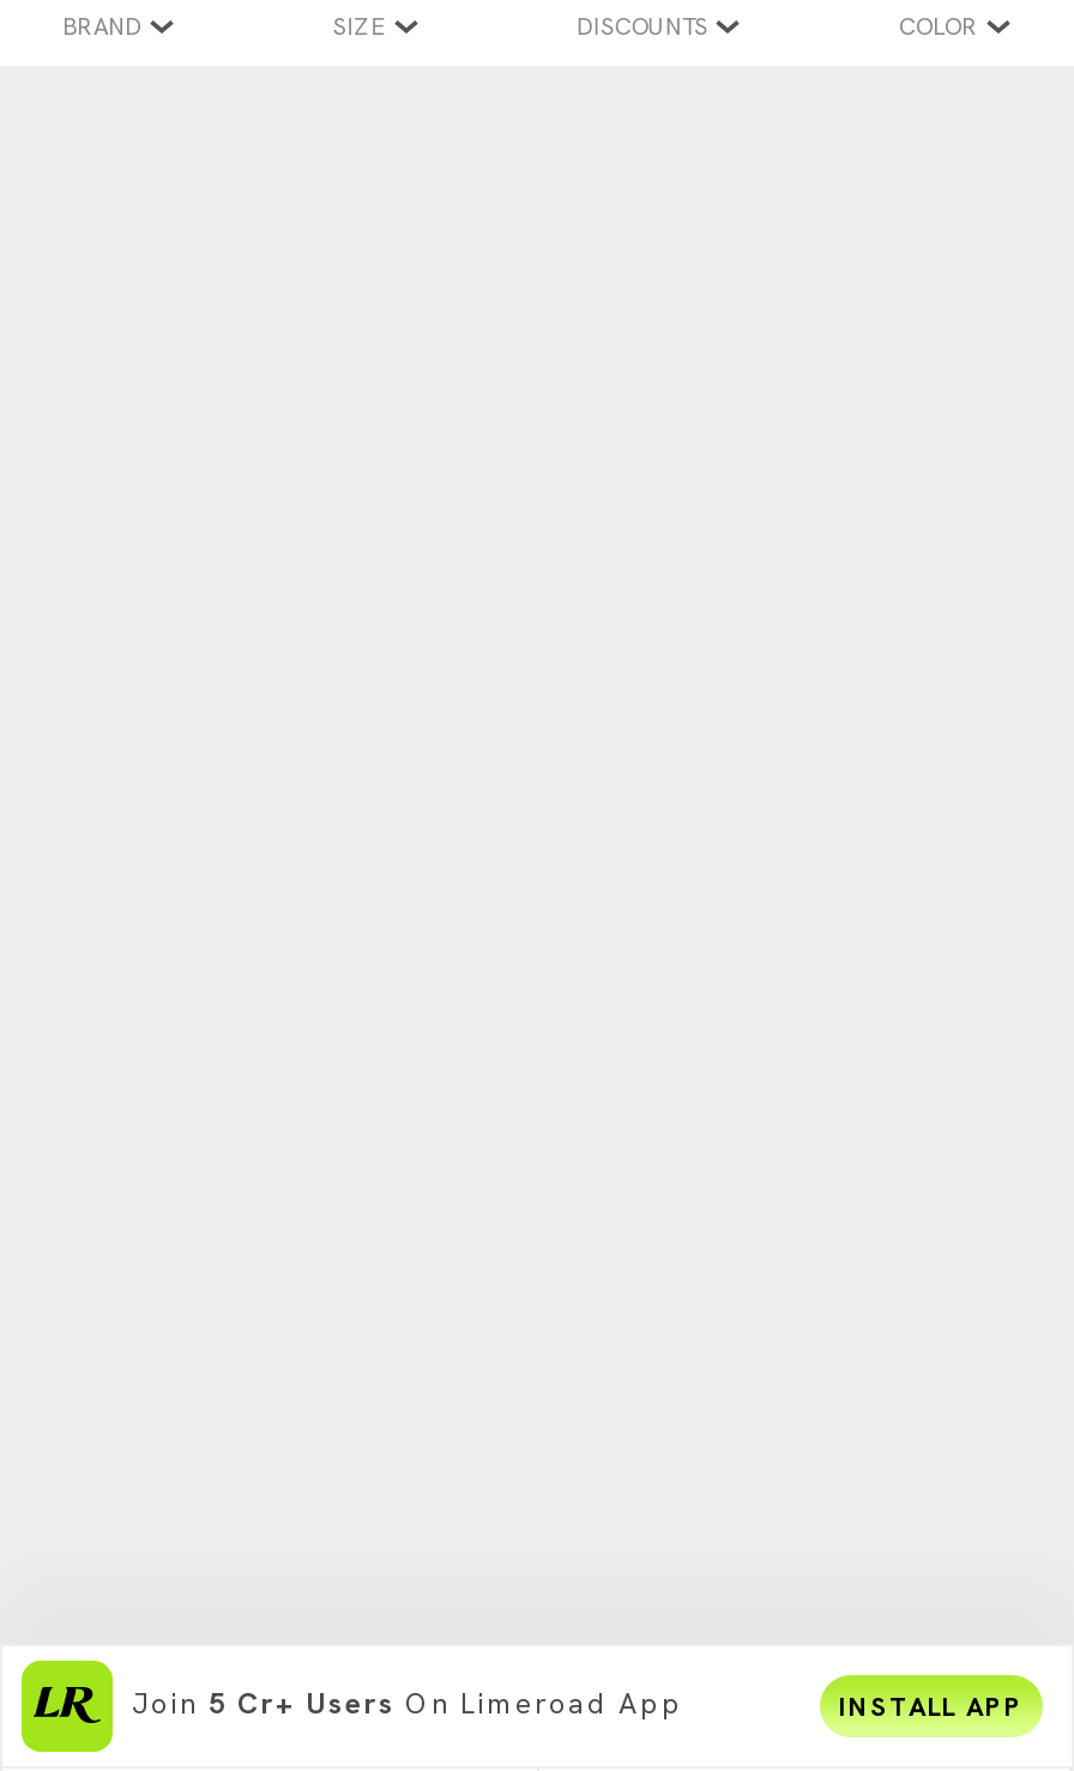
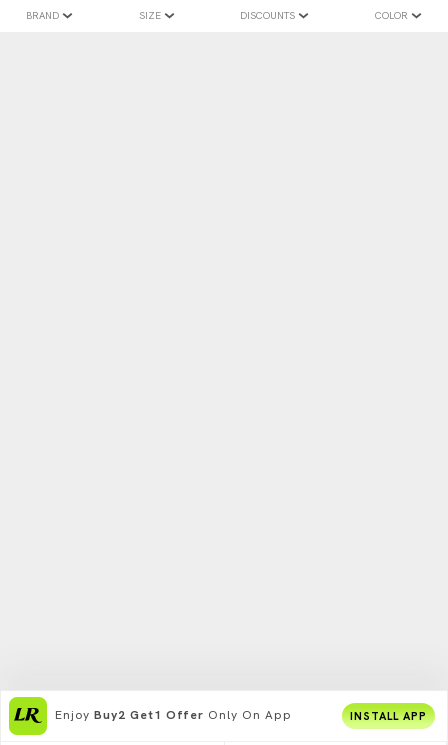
[132,1685,683,1723] Join 5 Cr+ Users On Limeroad App -> [55,707,292,723] Enjoy Buy2 Get1 Offer Only On App

